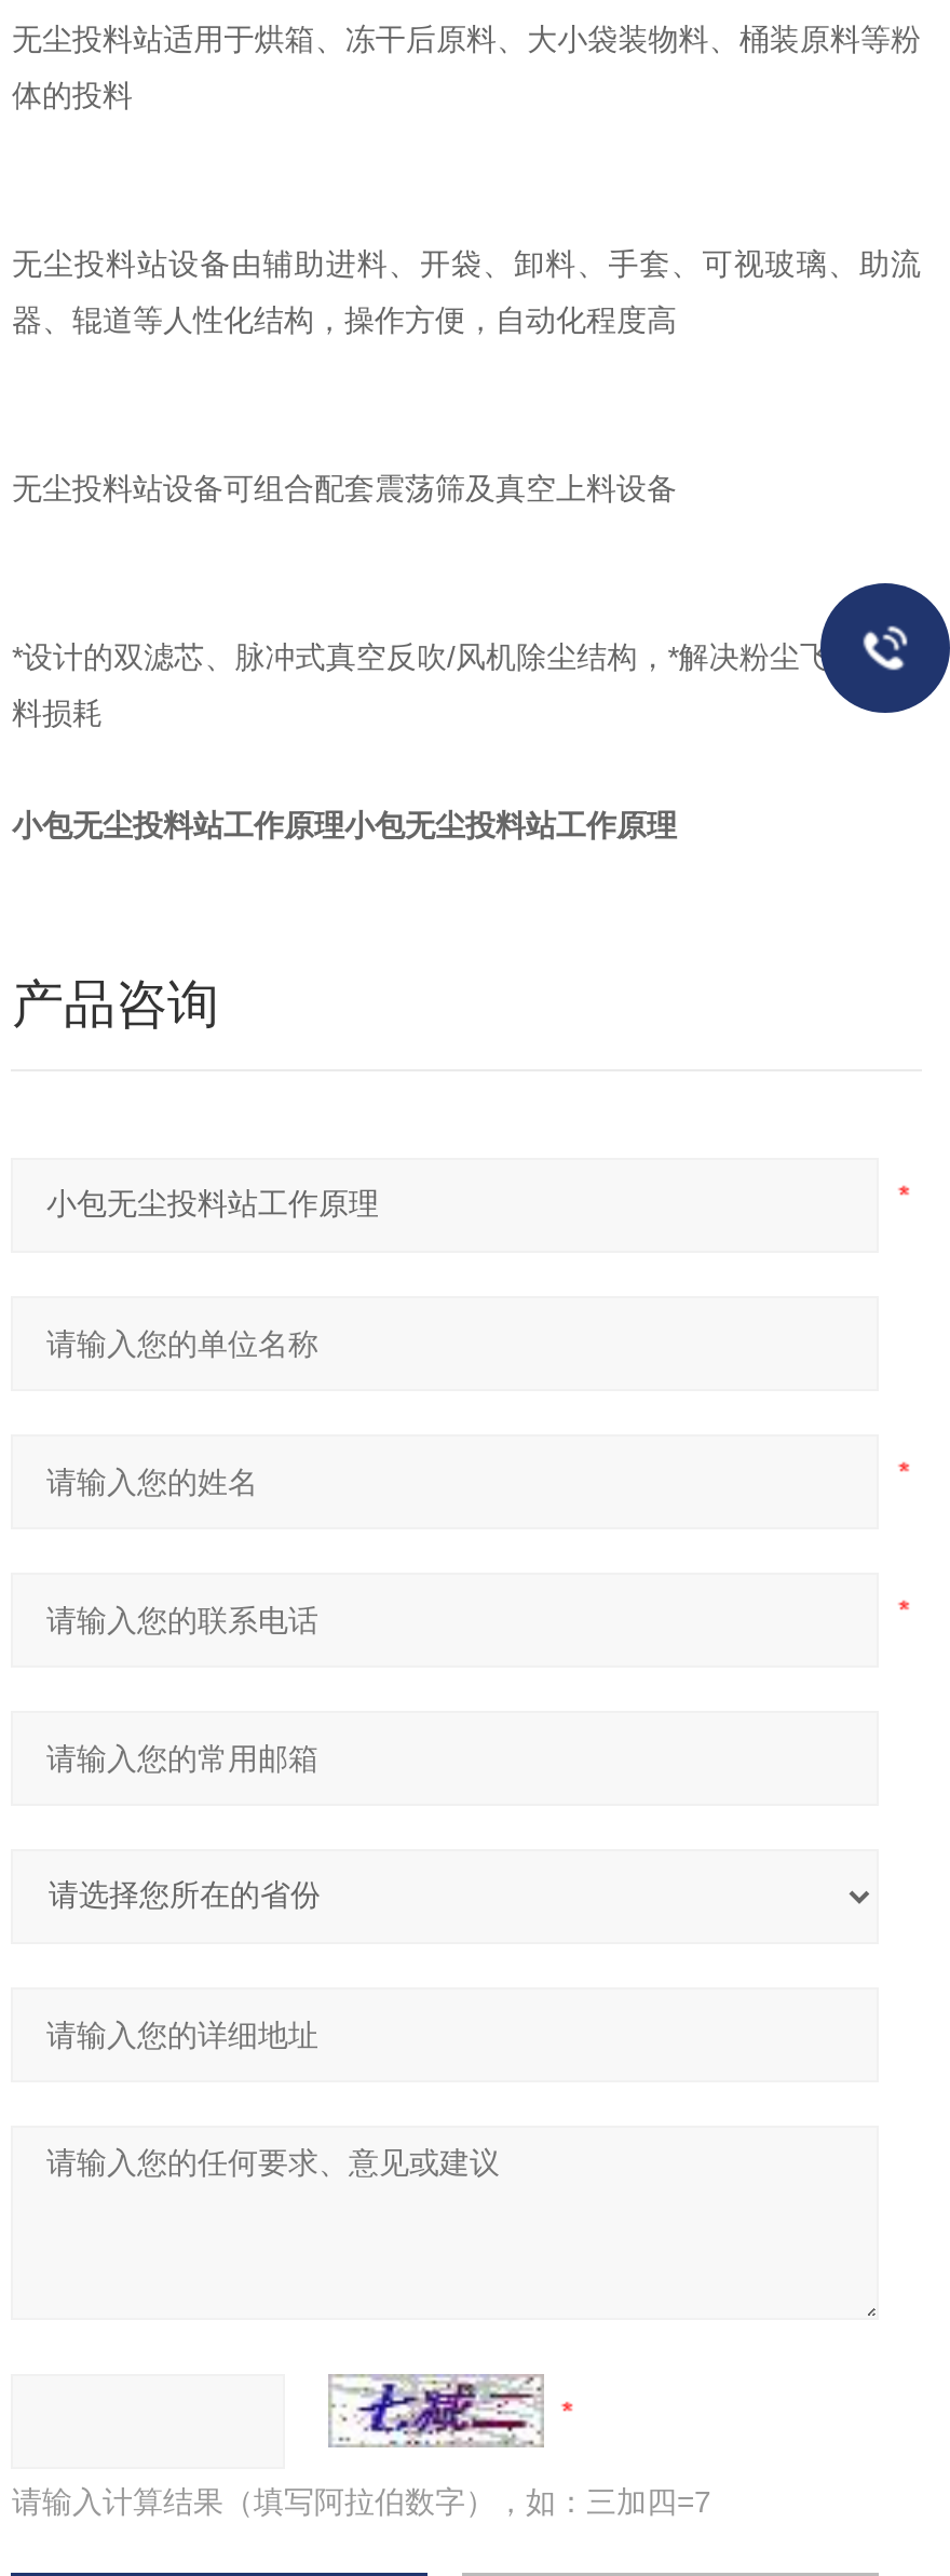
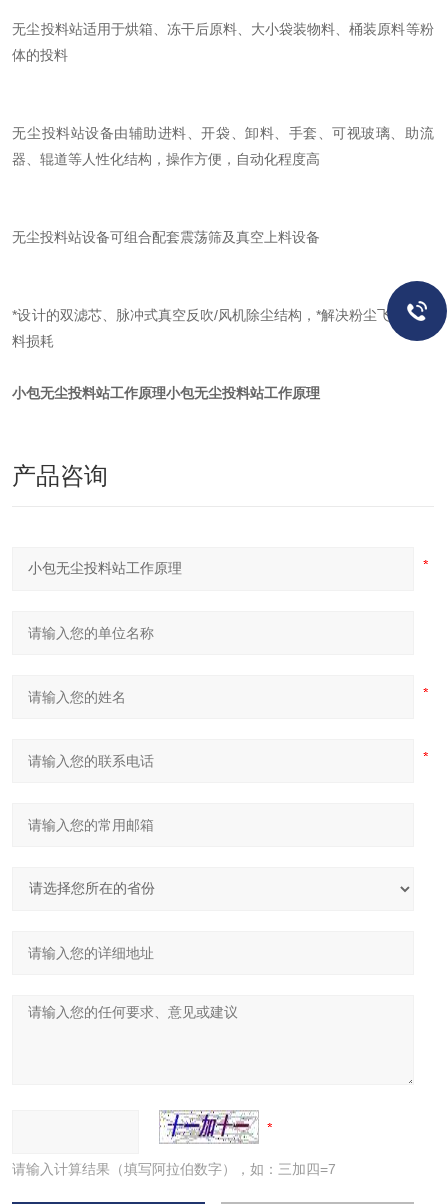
[328,2374,542,2447] [image] -> [159,1110,258,1144] [image]

